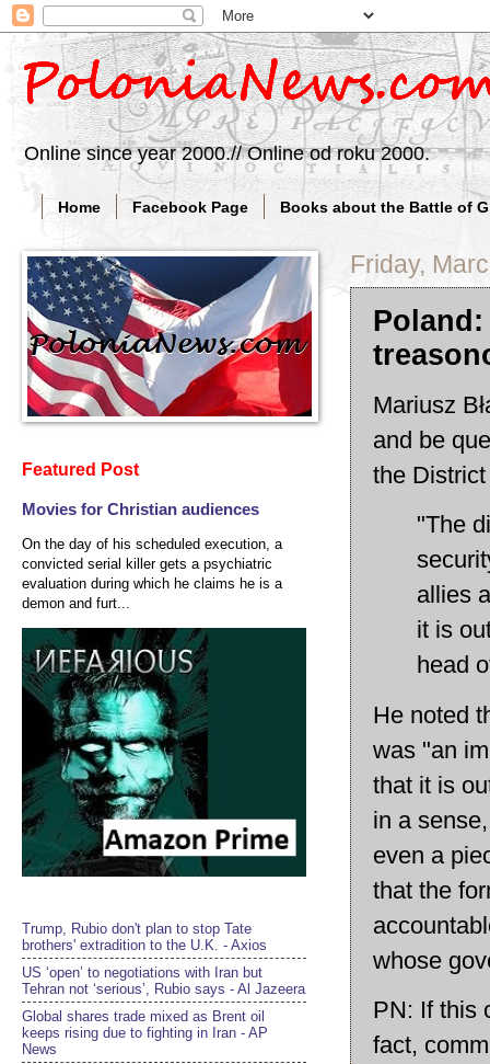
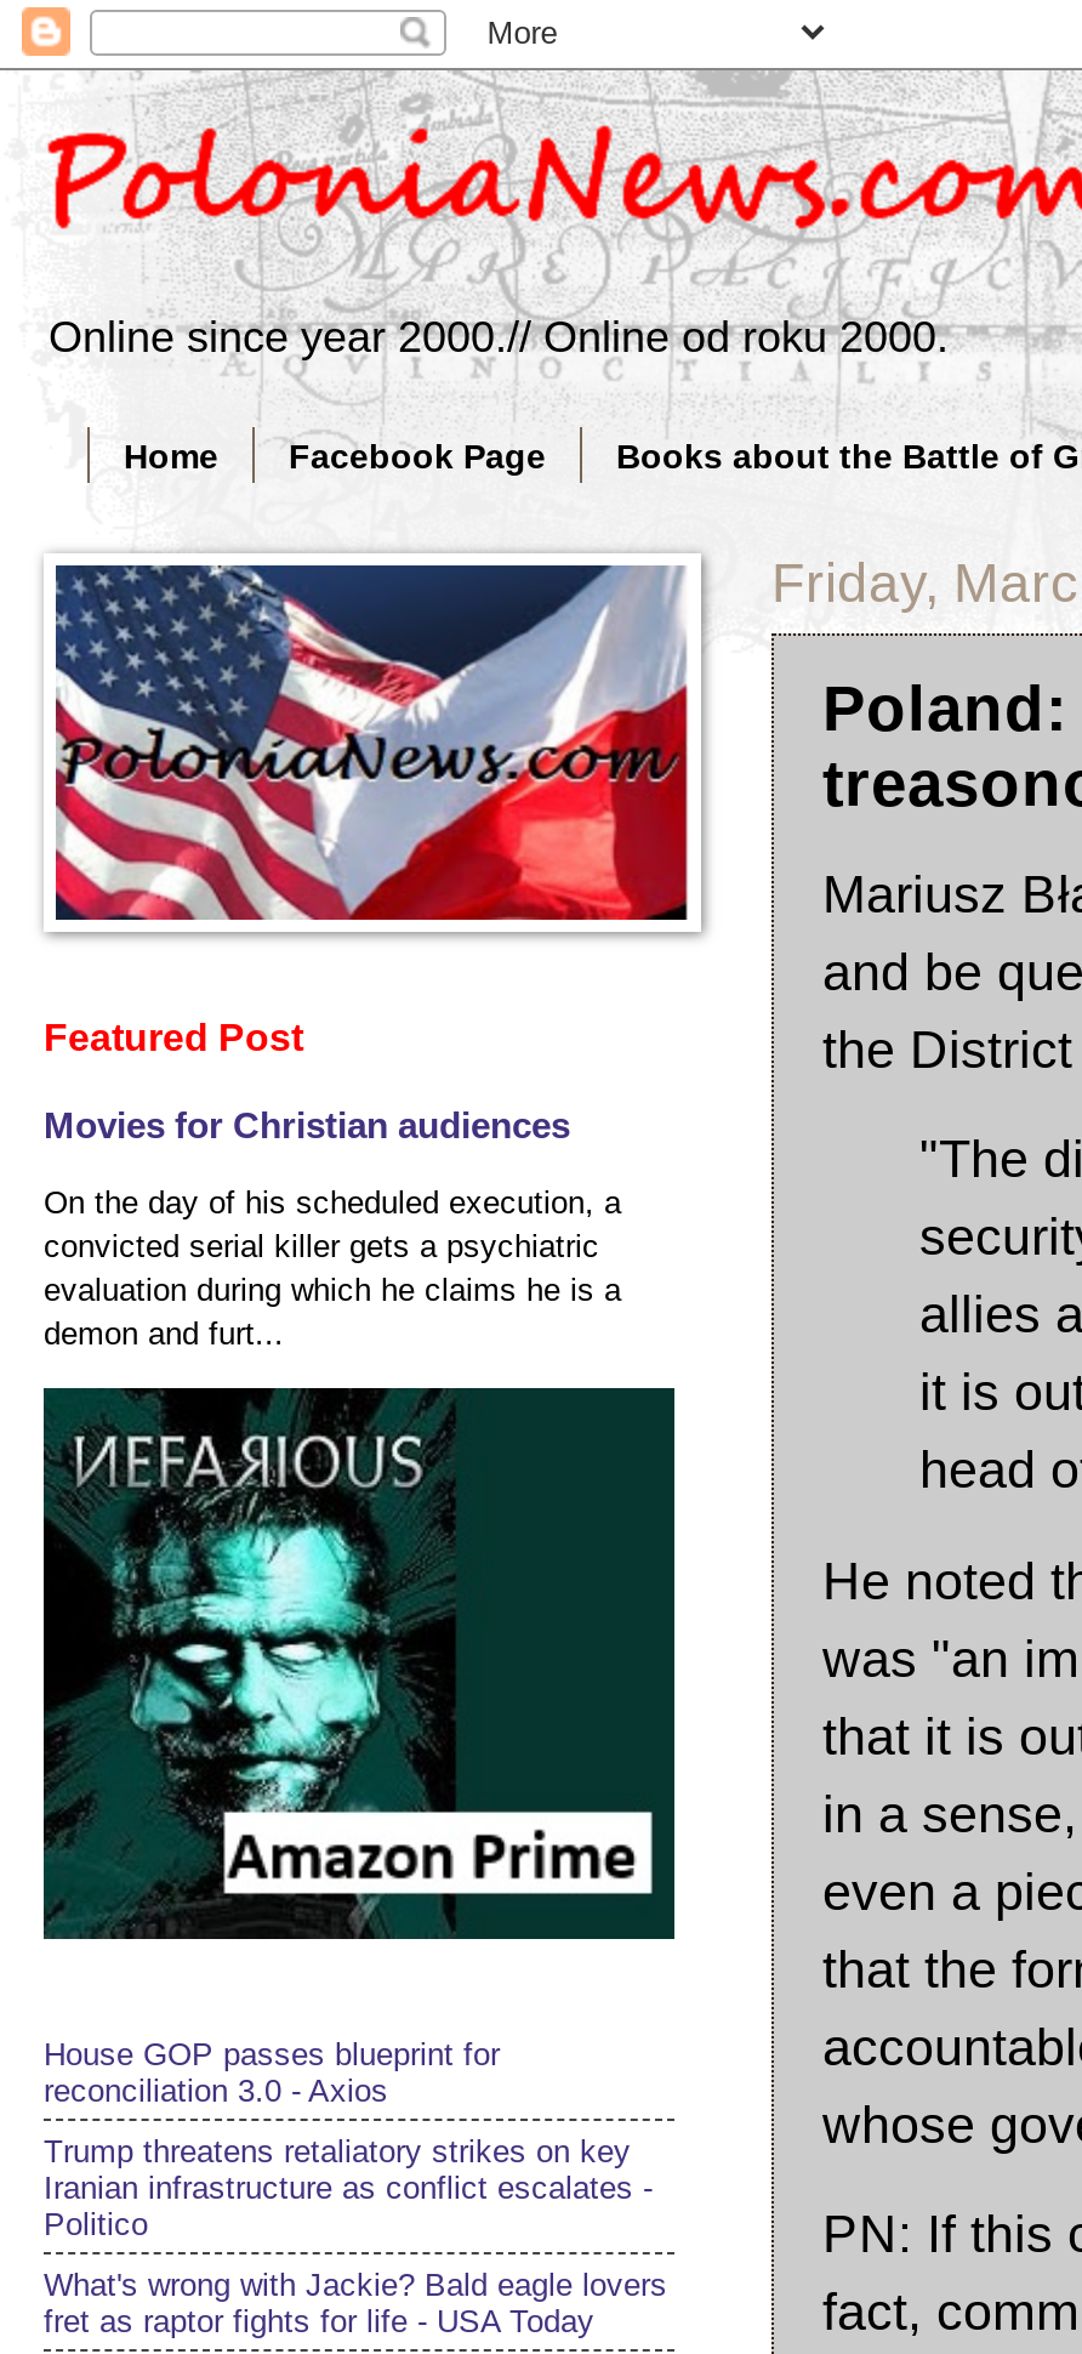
[22,920,267,953] Trump, Rubio don't plan to stop Tate | brothers' extradition to the U.K. - Axios -> [44,2036,500,2108] House GOP passes blueprint for | reconciliation 3.0 - Axios
[22,964,305,997] US ‘open’ to negotiations with Iran but | Tehran not ‘serious’, Rubio says - Al Jazeera -> [44,2133,653,2242] Trump threatens retaliatory strikes on key | Iranian infrastructure as conflict escalates - | Politico
[22,1008,268,1057] Global shares trade mixed as Brent oil | keeps rising due to fighting in Iran - AP | News -> [44,2266,667,2339] What's wrong with Jackie? Bald eagle lovers | fret as raptor fights for life - USA Today

